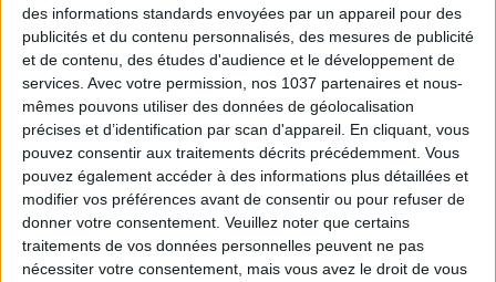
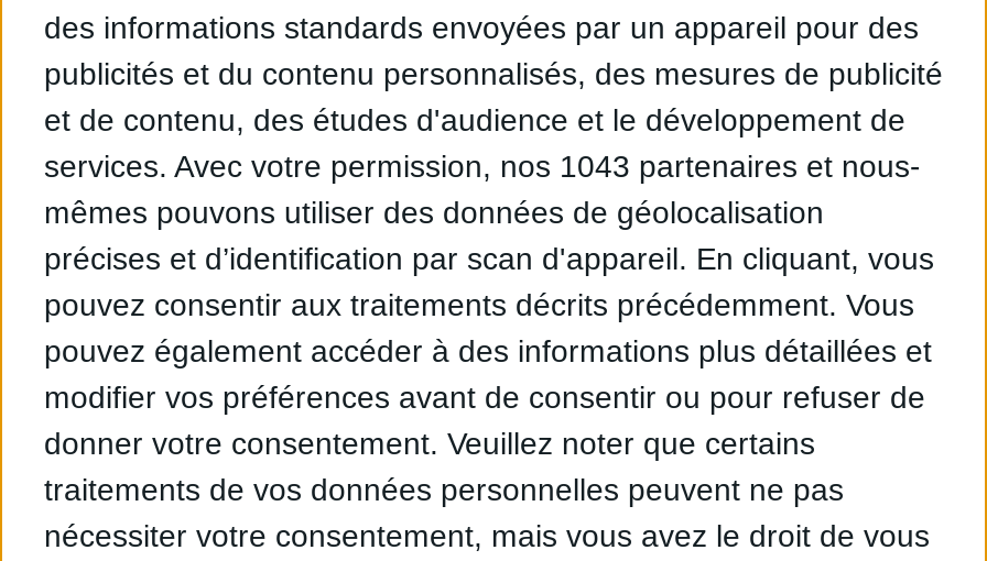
[22,74,463,92] services. Avec votre permission, nos 1037 partenaires et nous- -> [44,148,921,183] services. Avec votre permission, nos 1043 partenaires et nous-

